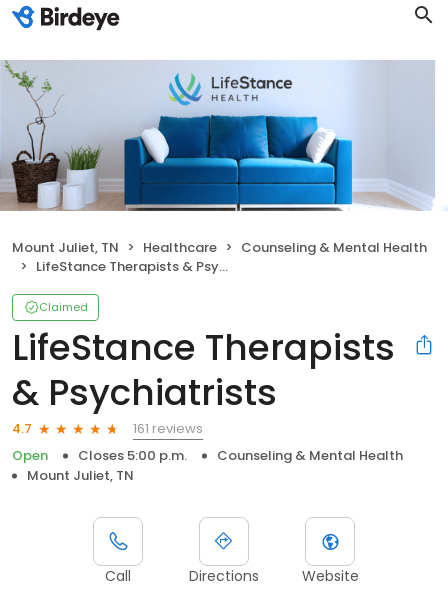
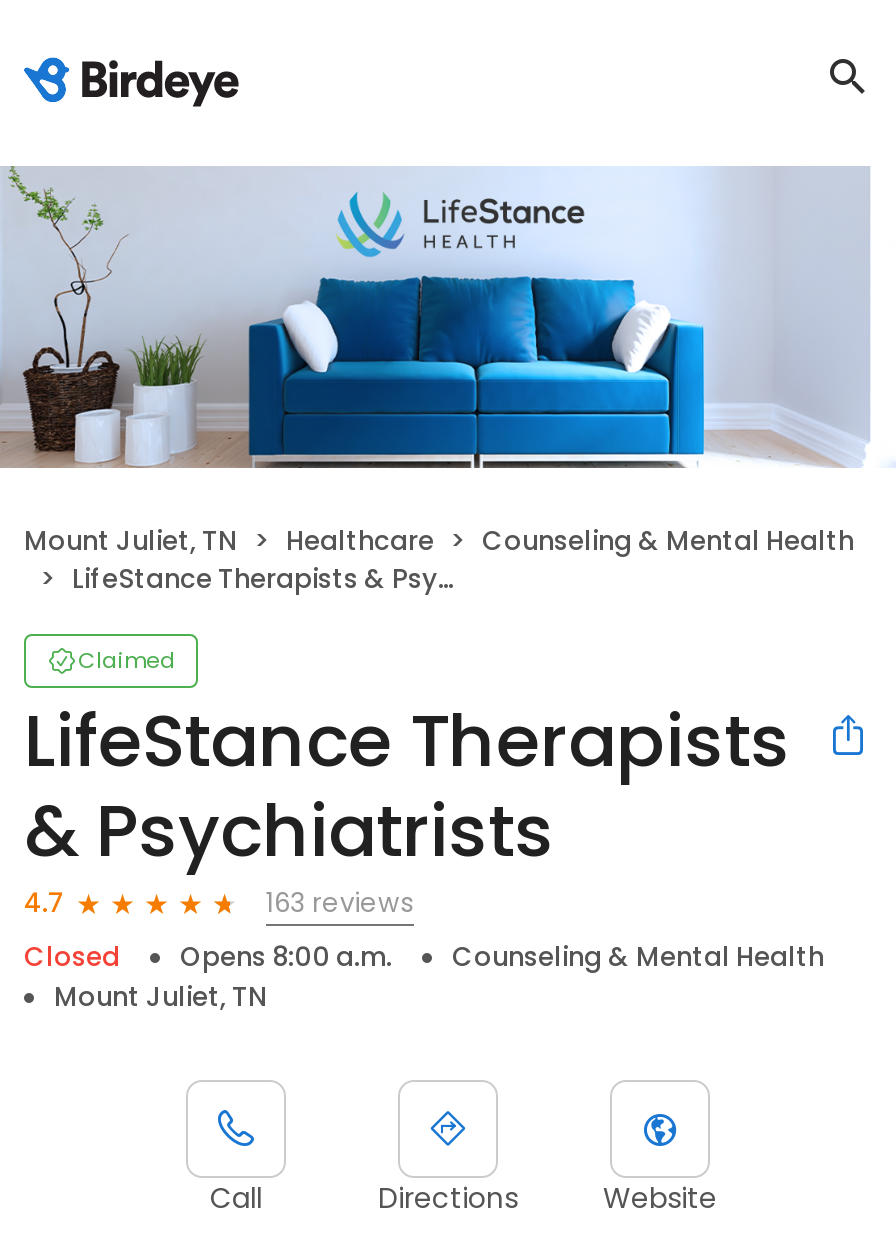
[12,419,203,465] 161 reviews | Open | Closes 5:00 p.m. -> [24,884,414,976] 163 reviews | Closed | Opens 8:00 a.m.

